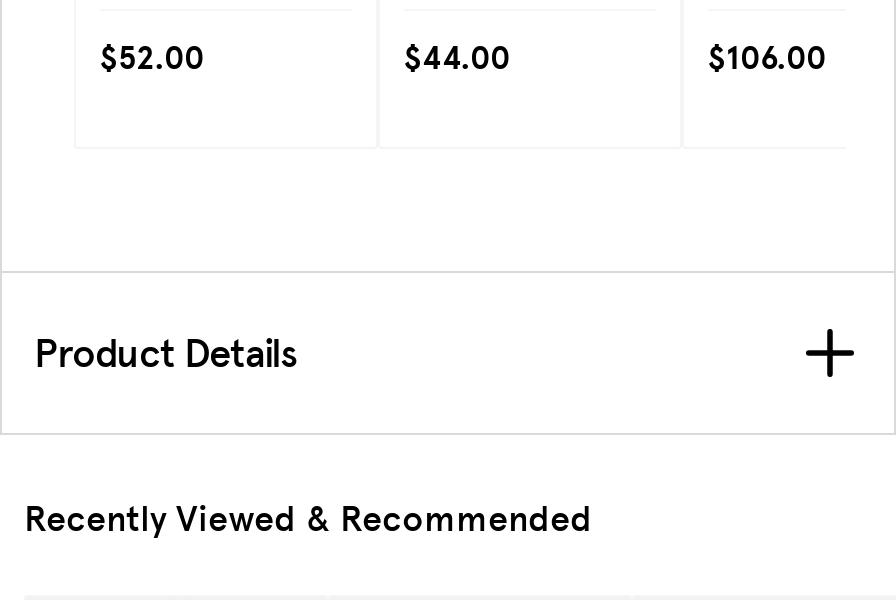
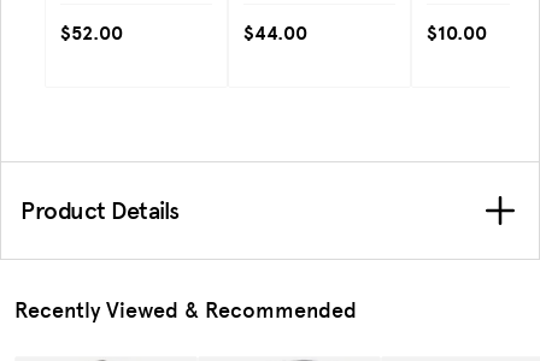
[708,39,826,79] $106.00 -> [427,22,487,46] $10.00

